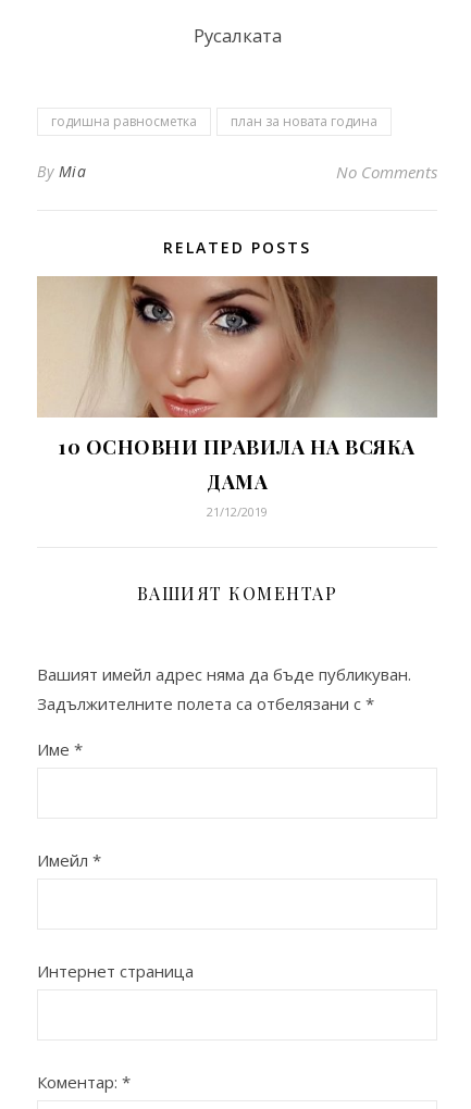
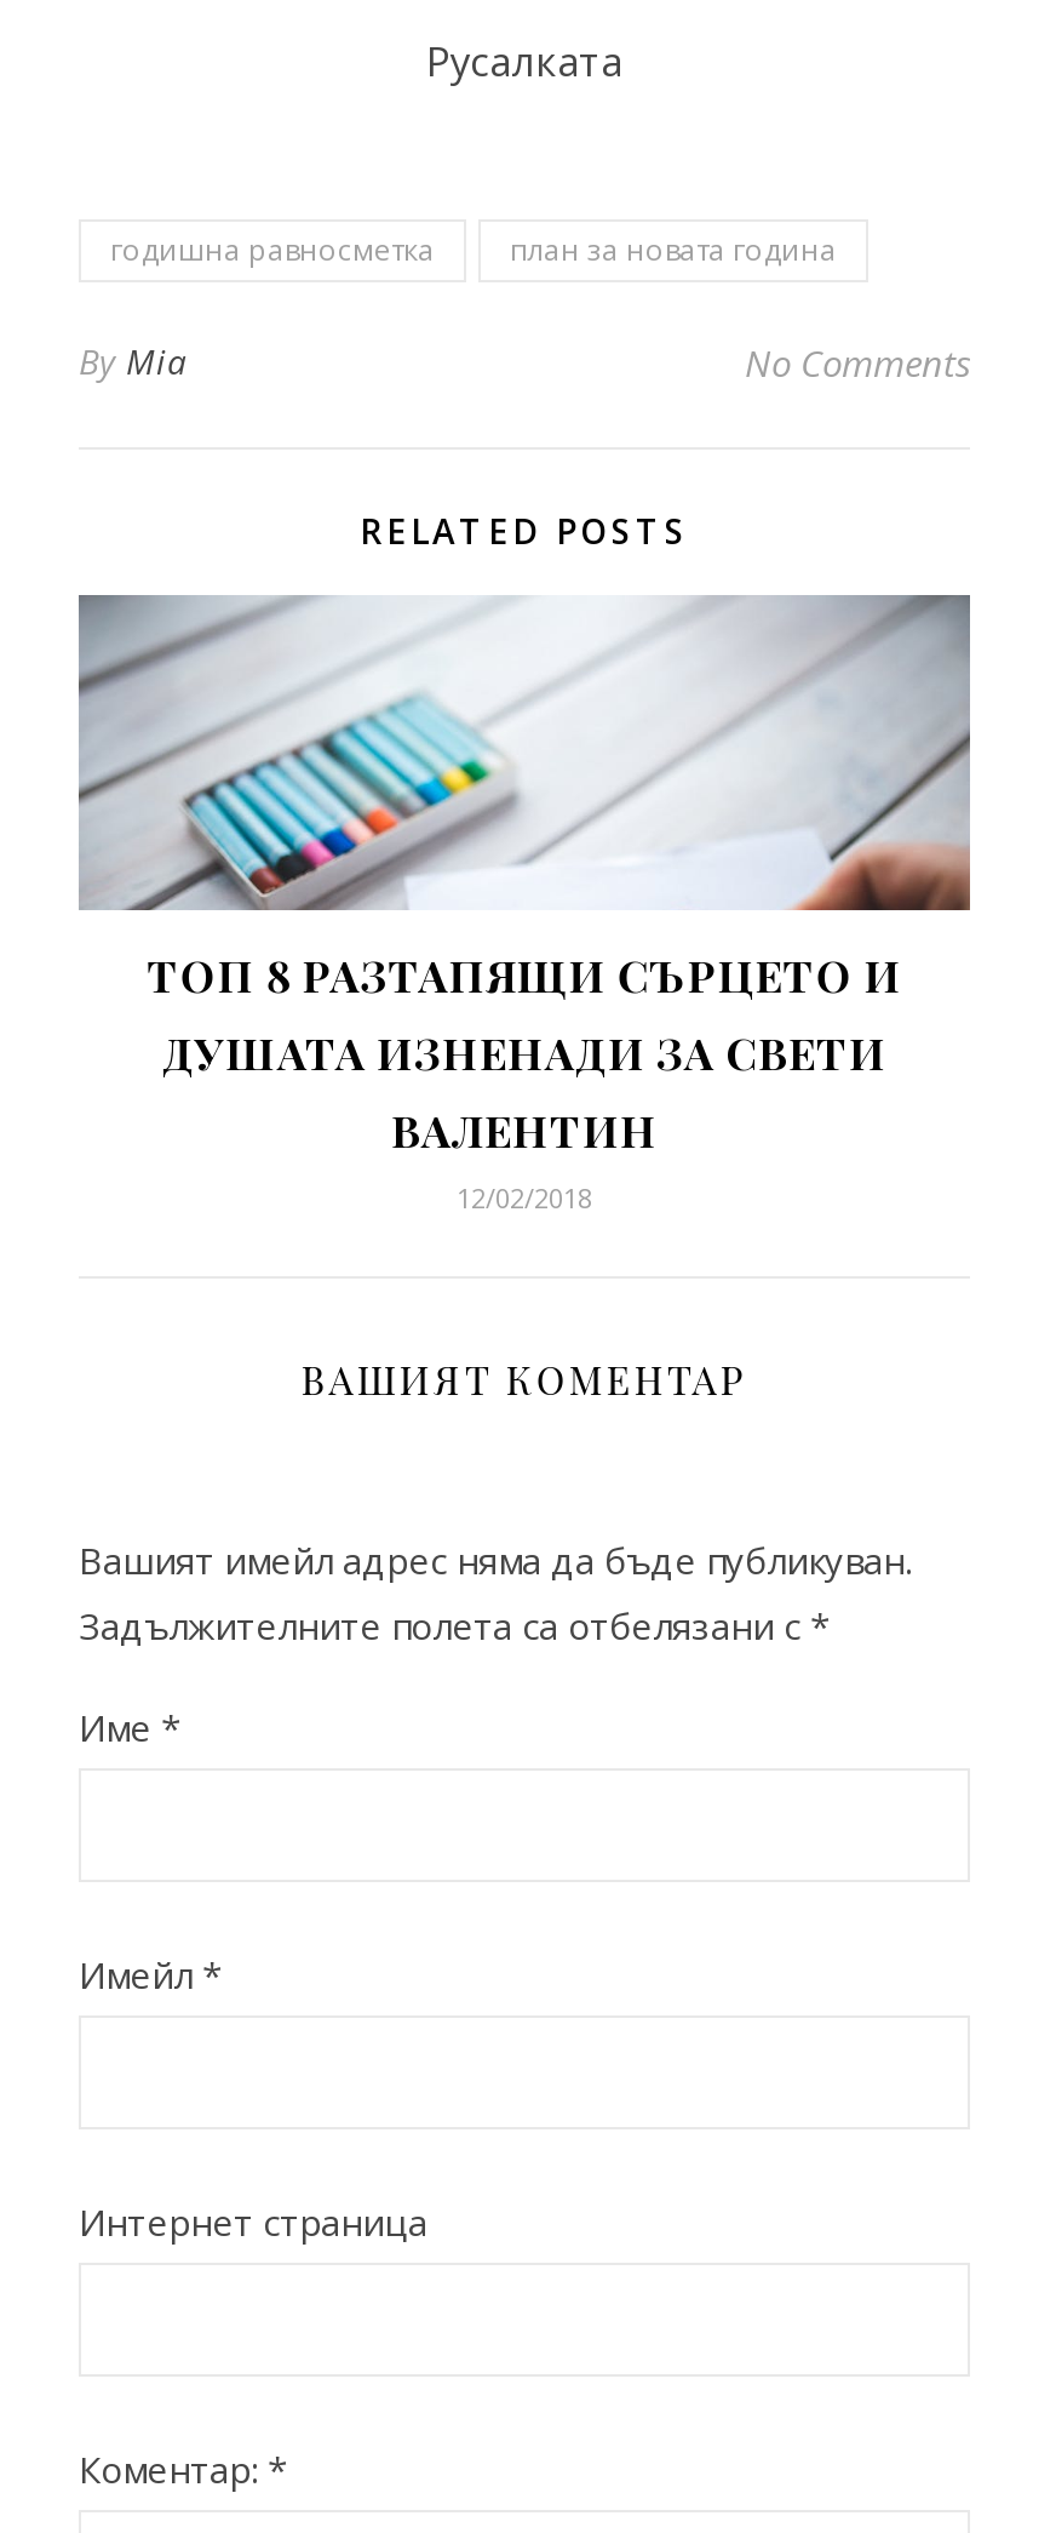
[37,275,437,519] [image] | 10 ОСНОВНИ ПРАВИЛА НА ВСЯКА | ДАМА | 21/12/2019 -> [76,593,972,1217] [image] | ТОП 8 РАЗТАПЯЩИ СЪРЦЕТО И | ДУШАТА ИЗНЕНАДИ ЗА СВЕТИ | ВАЛЕНТИН | 12/02/2018

